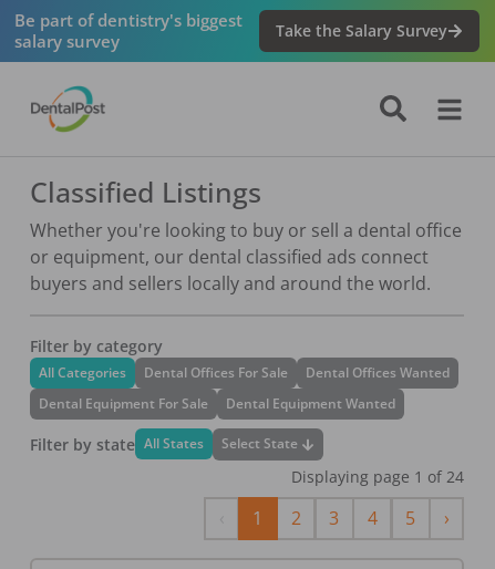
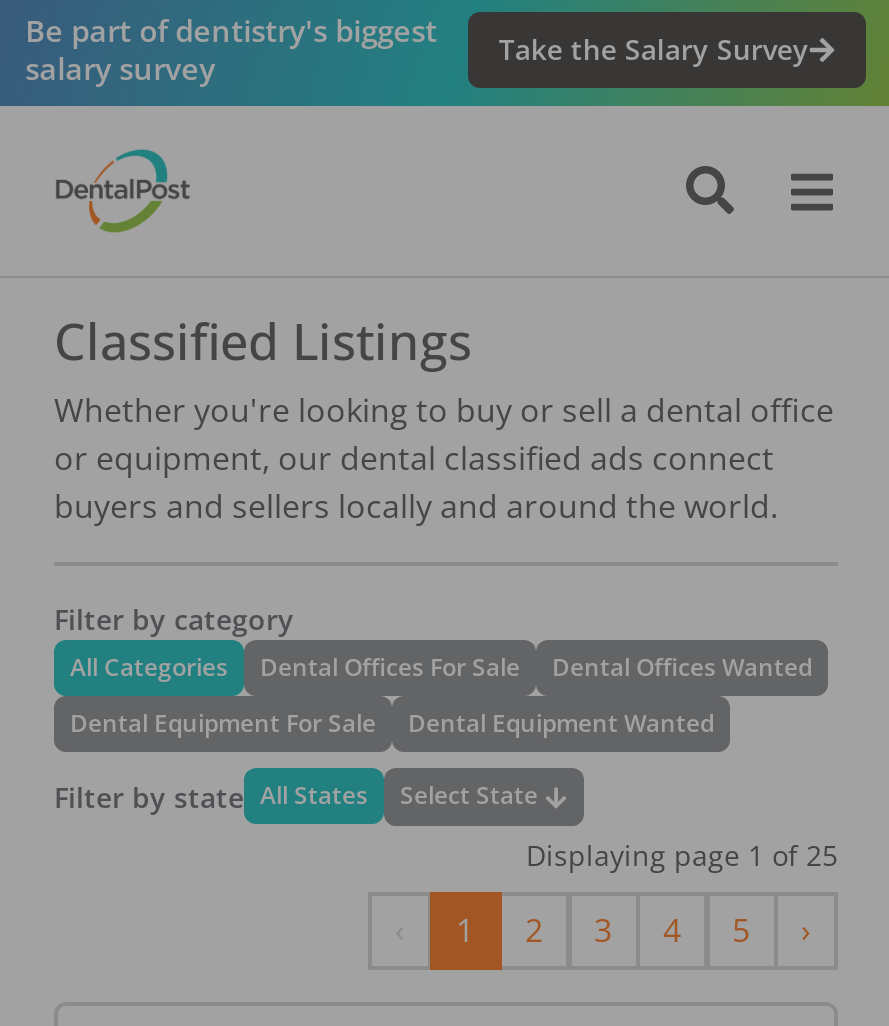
[291,466,464,487] Displaying page 1 of 24 -> [526,836,838,874] Displaying page 1 of 25

